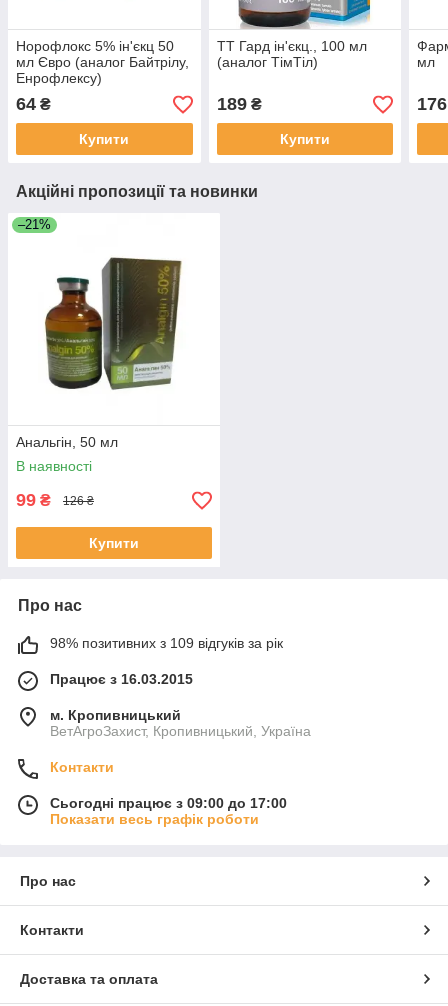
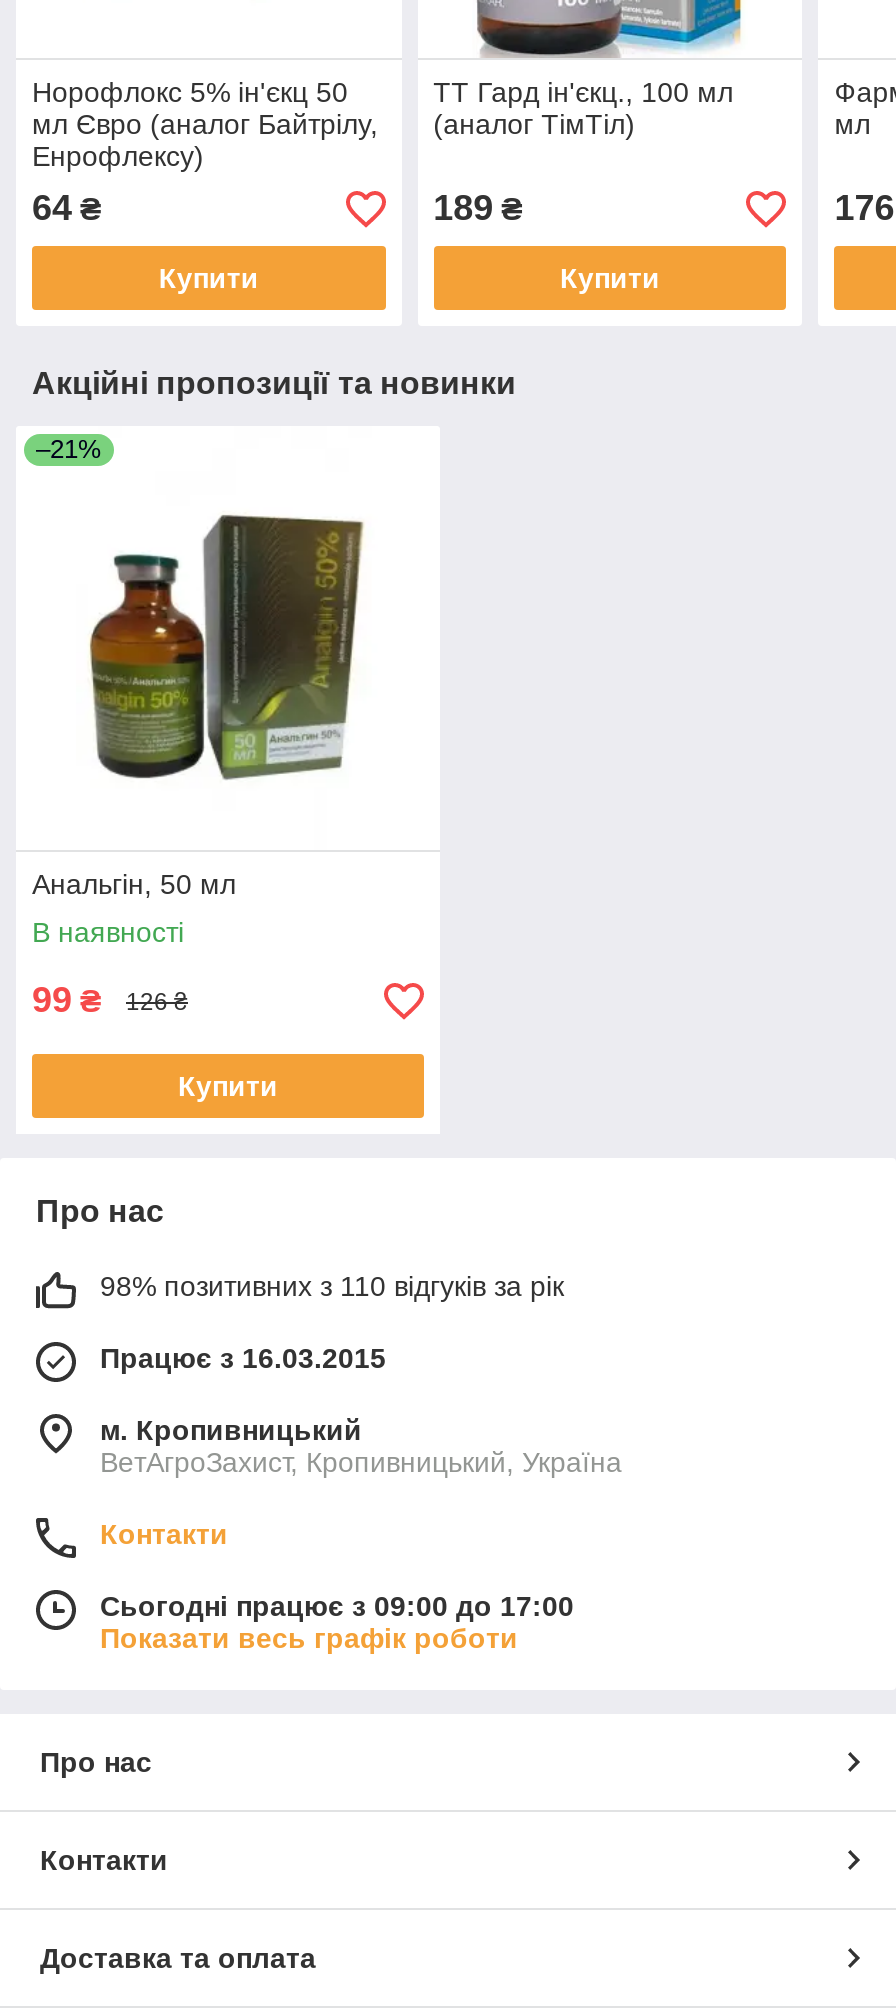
[50,635,283,651] 98% позитивних з 109 відгуків за рік -> [100,1271,564,1303] 98% позитивних з 110 відгуків за рік

